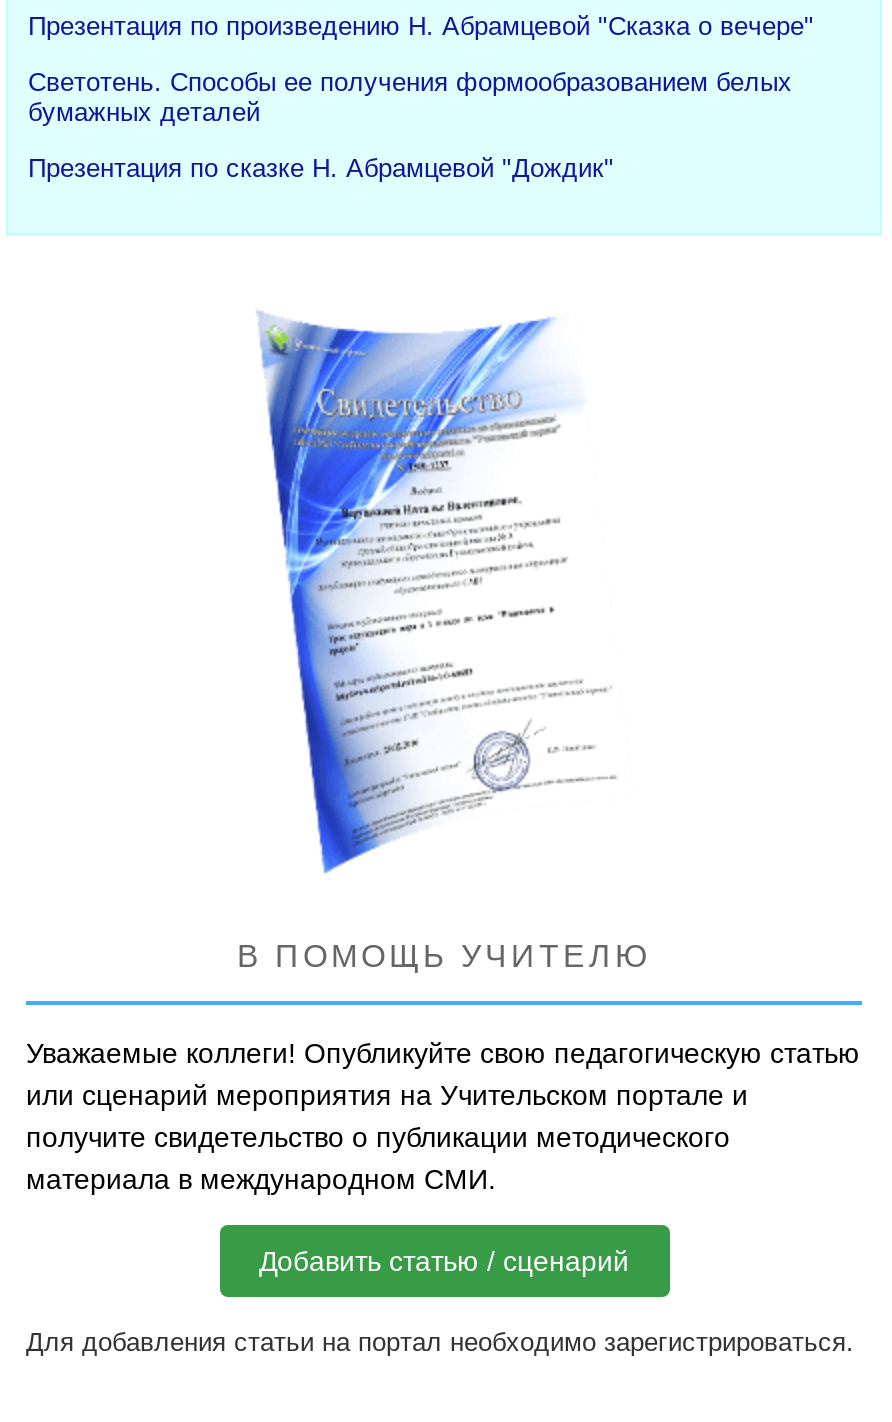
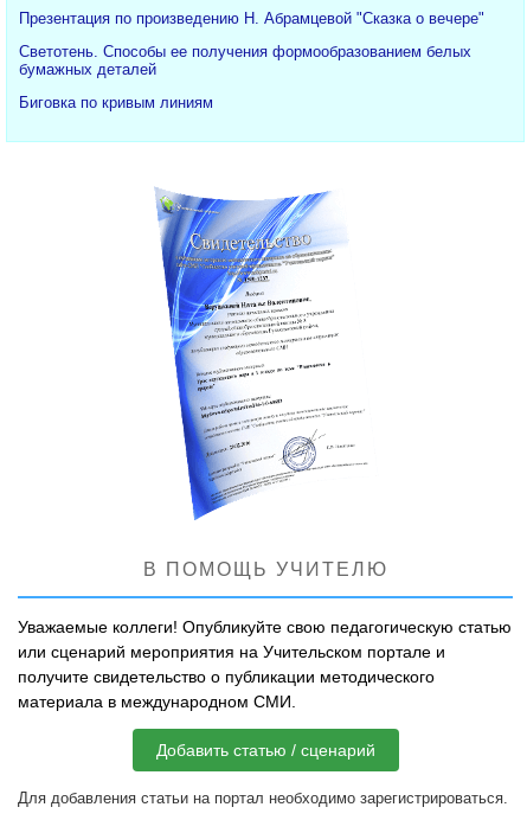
[28,154,614,184] Презентация по сказке Н. Абрамцевой "Дождик" -> [19,94,213,112] Биговка по кривым линиям

